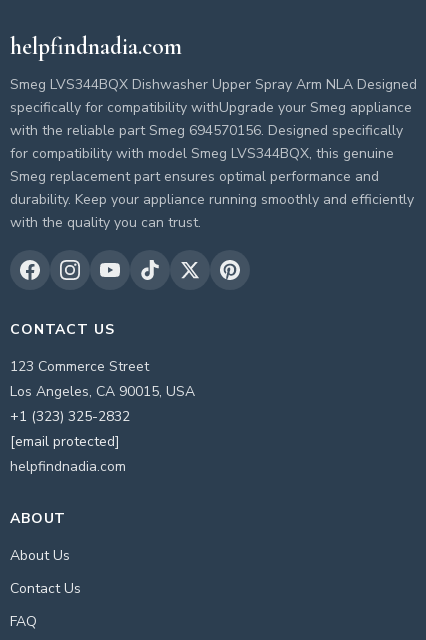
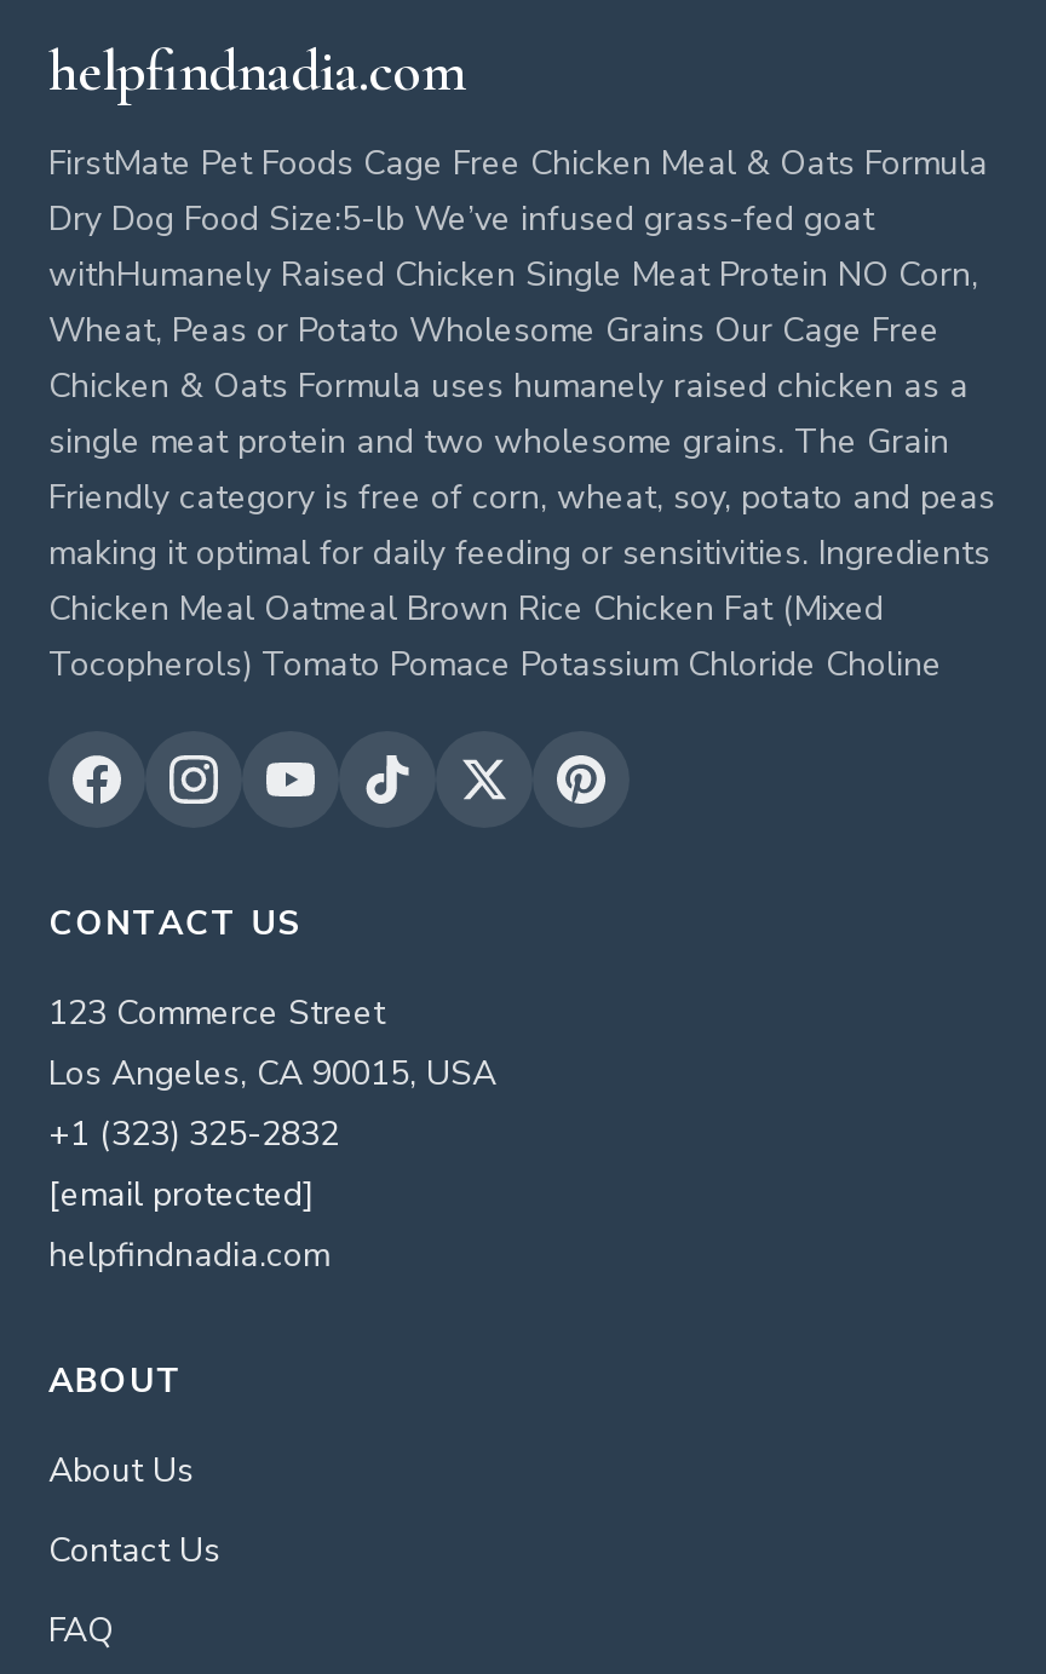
[10,75,417,232] Smeg LVS344BQX Dishwasher Upper Spray Arm NLA Designed | specifically for compatibility withUpgrade your Smeg appliance | with the reliable part Smeg 694570156. Designed specifically | for compatibility with model Smeg LVS344BQX, this genuine | Smeg replacement part ensures optimal performance and | durability. Keep your appliance running smoothly and efficiently | with the quality you can trust. -> [48,140,995,688] FirstMate Pet Foods Cage Free Chicken Meal & Oats Formula | Dry Dog Food Size:5-lb We’ve infused grass-fed goat | withHumanely Raised Chicken Single Meat Protein NO Corn, | Wheat, Peas or Potato Wholesome Grains Our Cage Free | Chicken & Oats Formula uses humanely raised chicken as a | single meat protein and two wholesome grains. The Grain | Friendly category is free of corn, wheat, soy, potato and peas | making it optimal for daily feeding or sensitivities. Ingredients | Chicken Meal Oatmeal Brown Rice Chicken Fat (Mixed | Tocopherols) Tomato Pomace Potassium Chloride Choline

